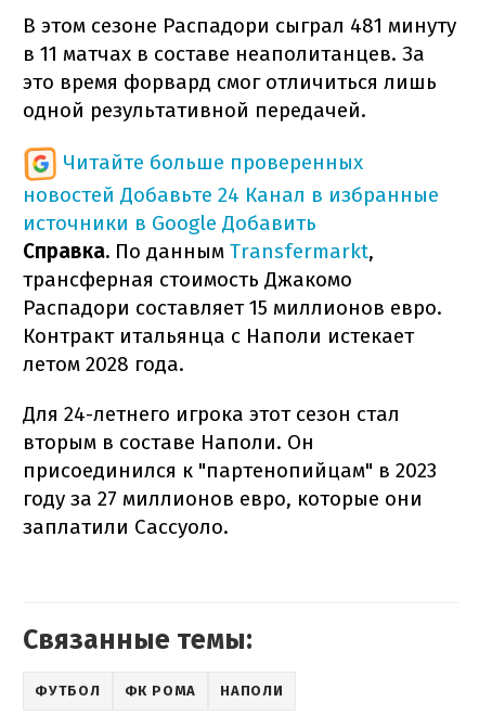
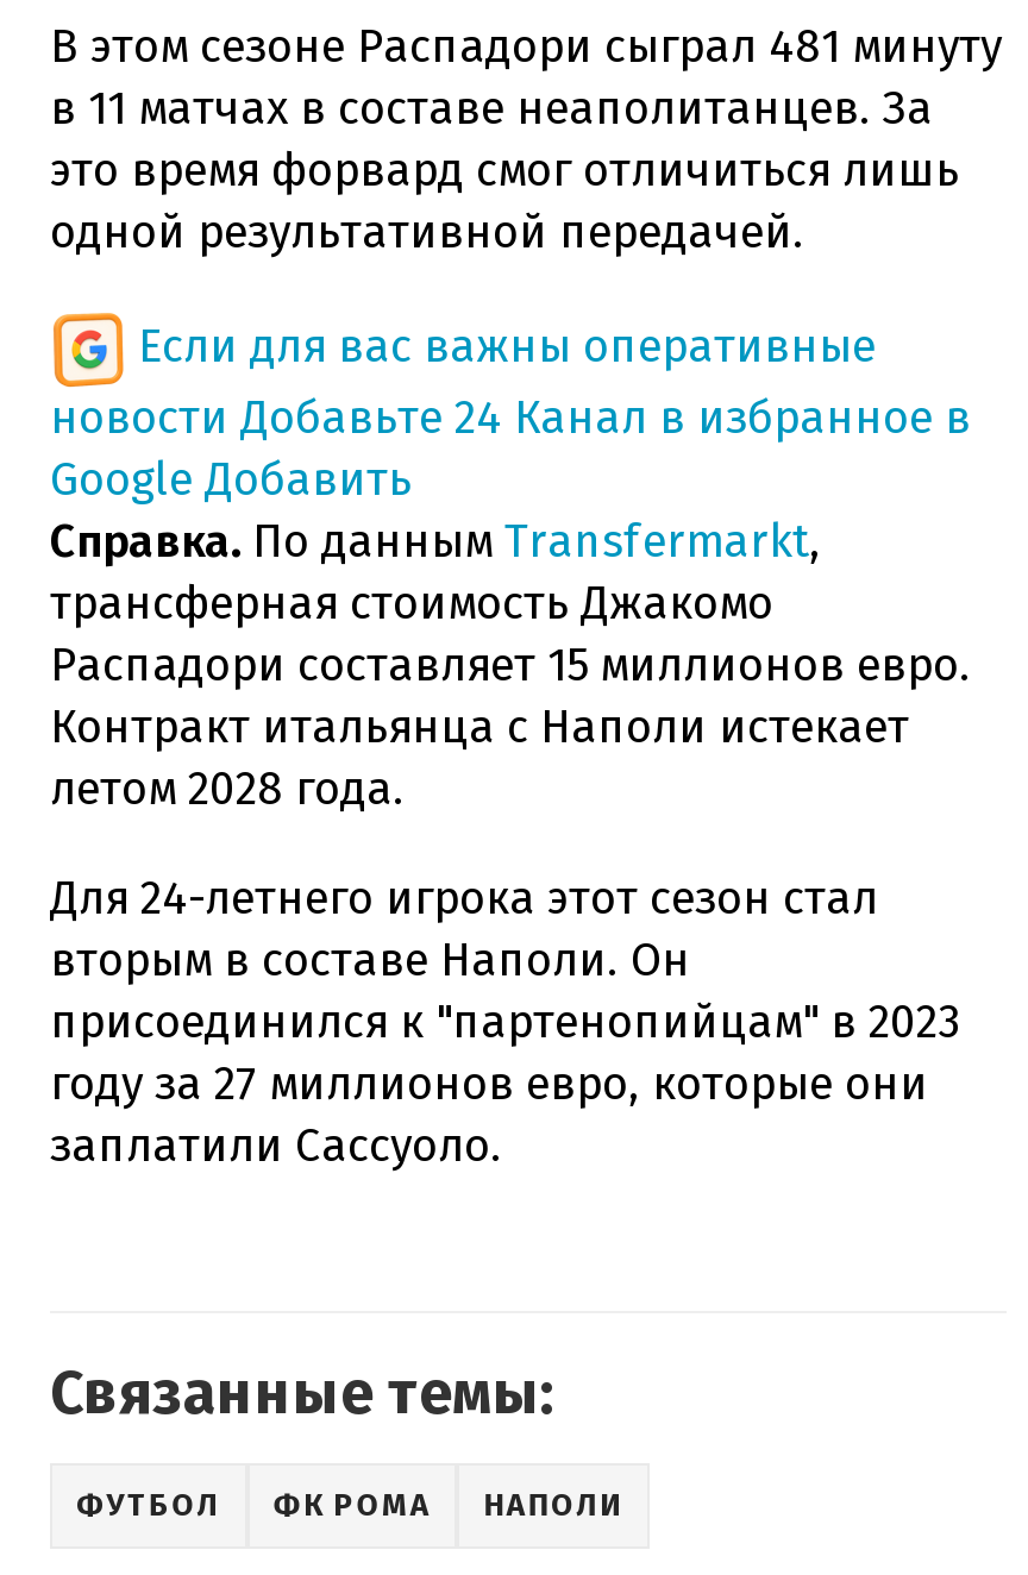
[23,149,439,235] Читайте больше проверенных | новостей Добавьте 24 Канал в избранные | источники в Google Добавить -> [50,318,971,506] Если для вас важны оперативные | новости Добавьте 24 Канал в избранное в | Google Добавить

